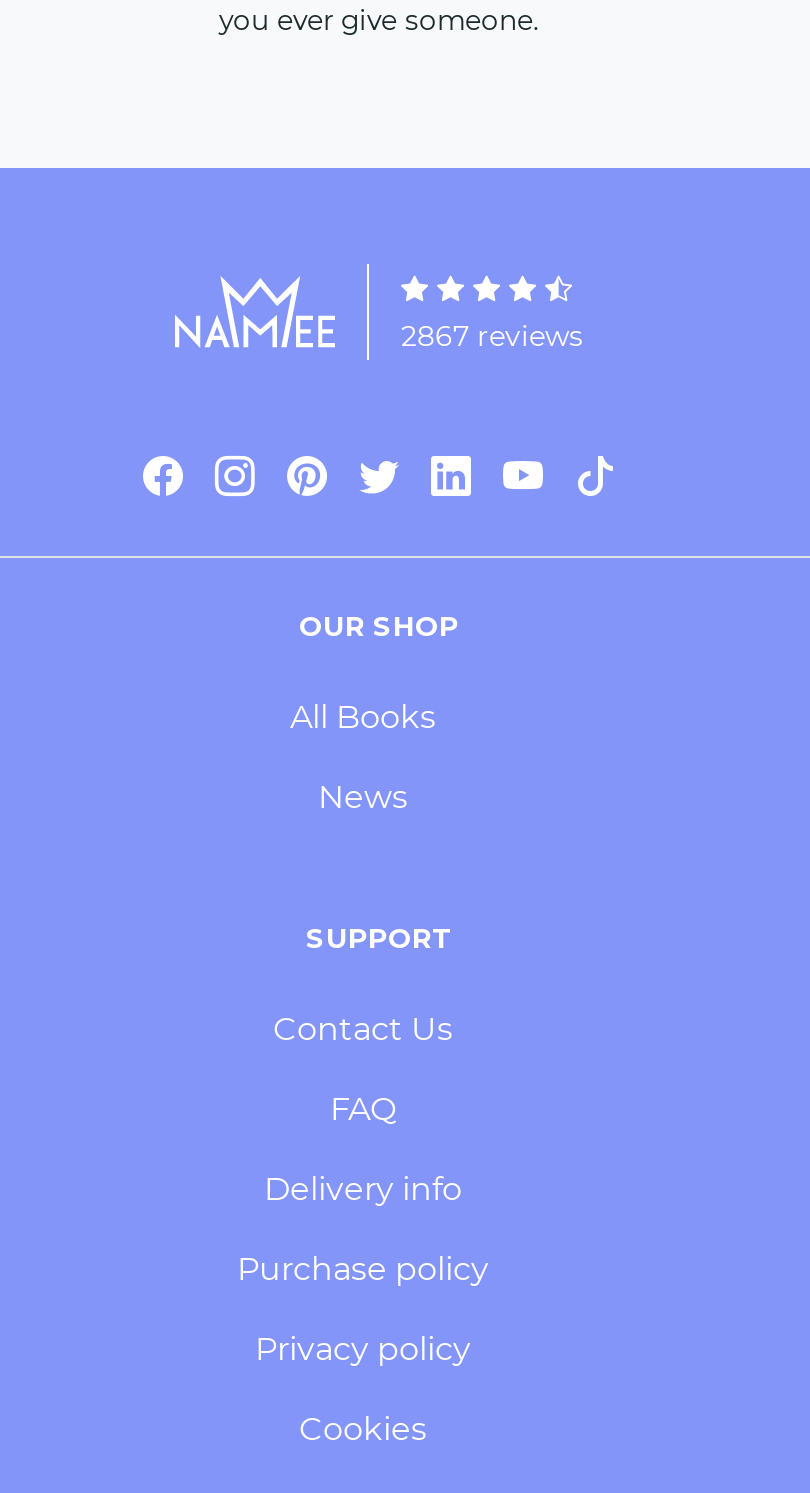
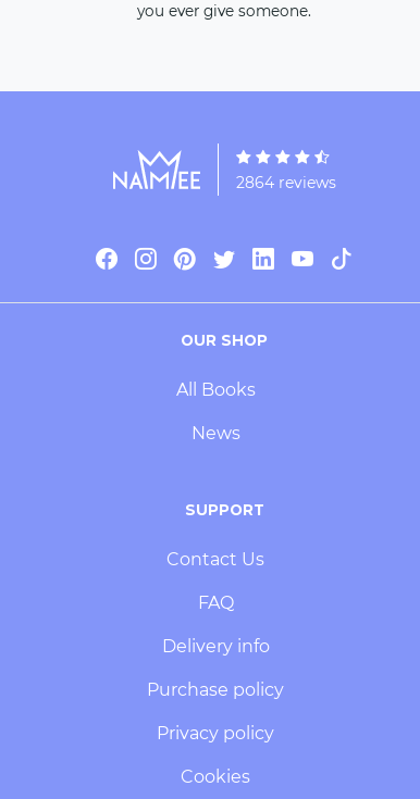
[401,318,583,354] 2867 reviews -> [236,173,336,192] 2864 reviews

